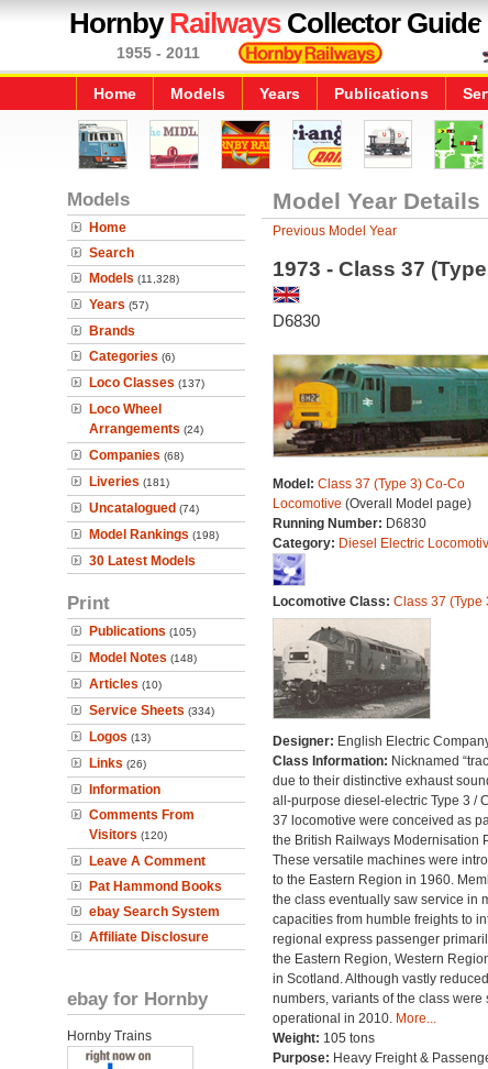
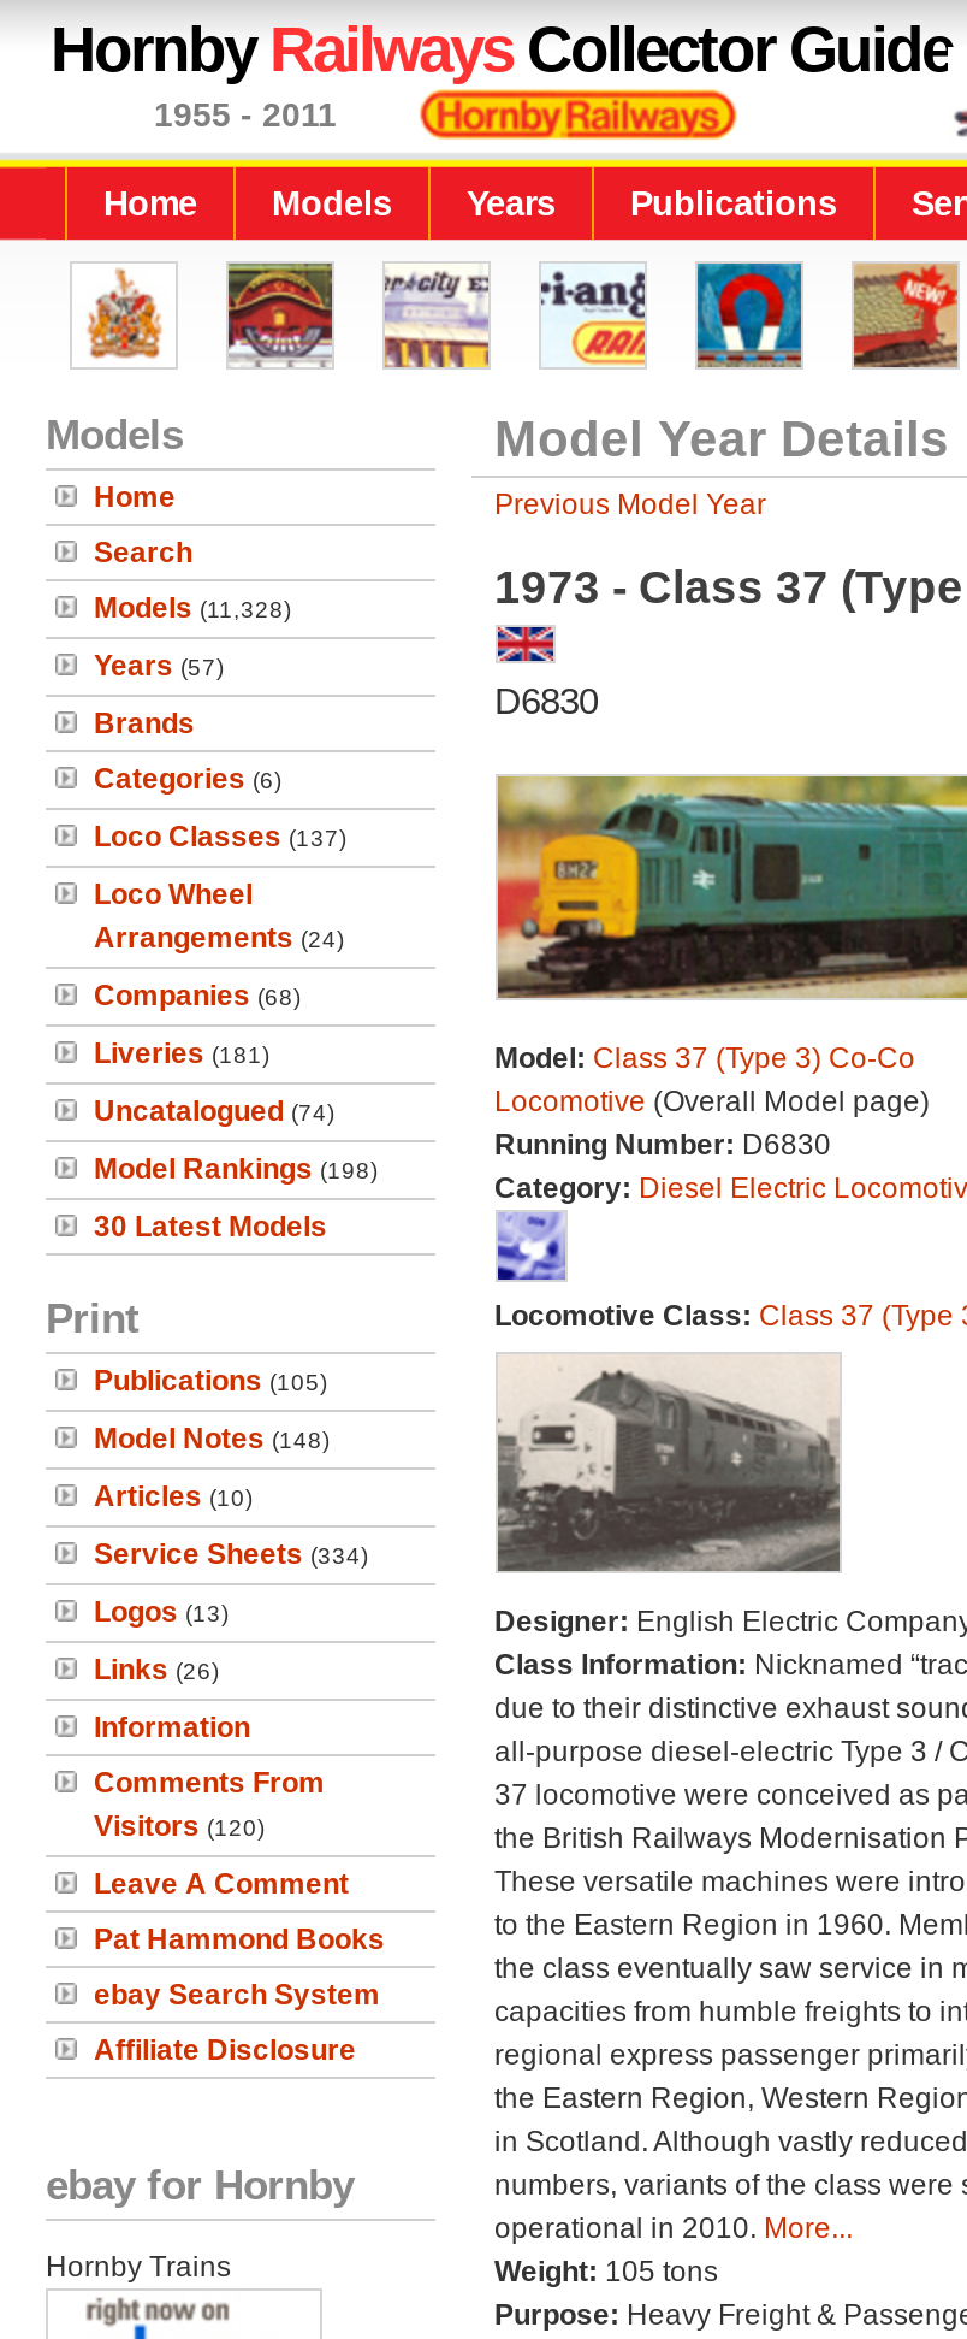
[78,123,127,169] [image] -> [72,268,176,367] [image]
[149,121,198,169] [image] -> [226,261,334,367] [image]
[221,120,270,169] [image] -> [382,264,491,370] [image]
[365,121,412,168] [image] -> [695,261,803,370] [image]
[434,120,484,169] [image] -> [852,261,960,370] [image]

